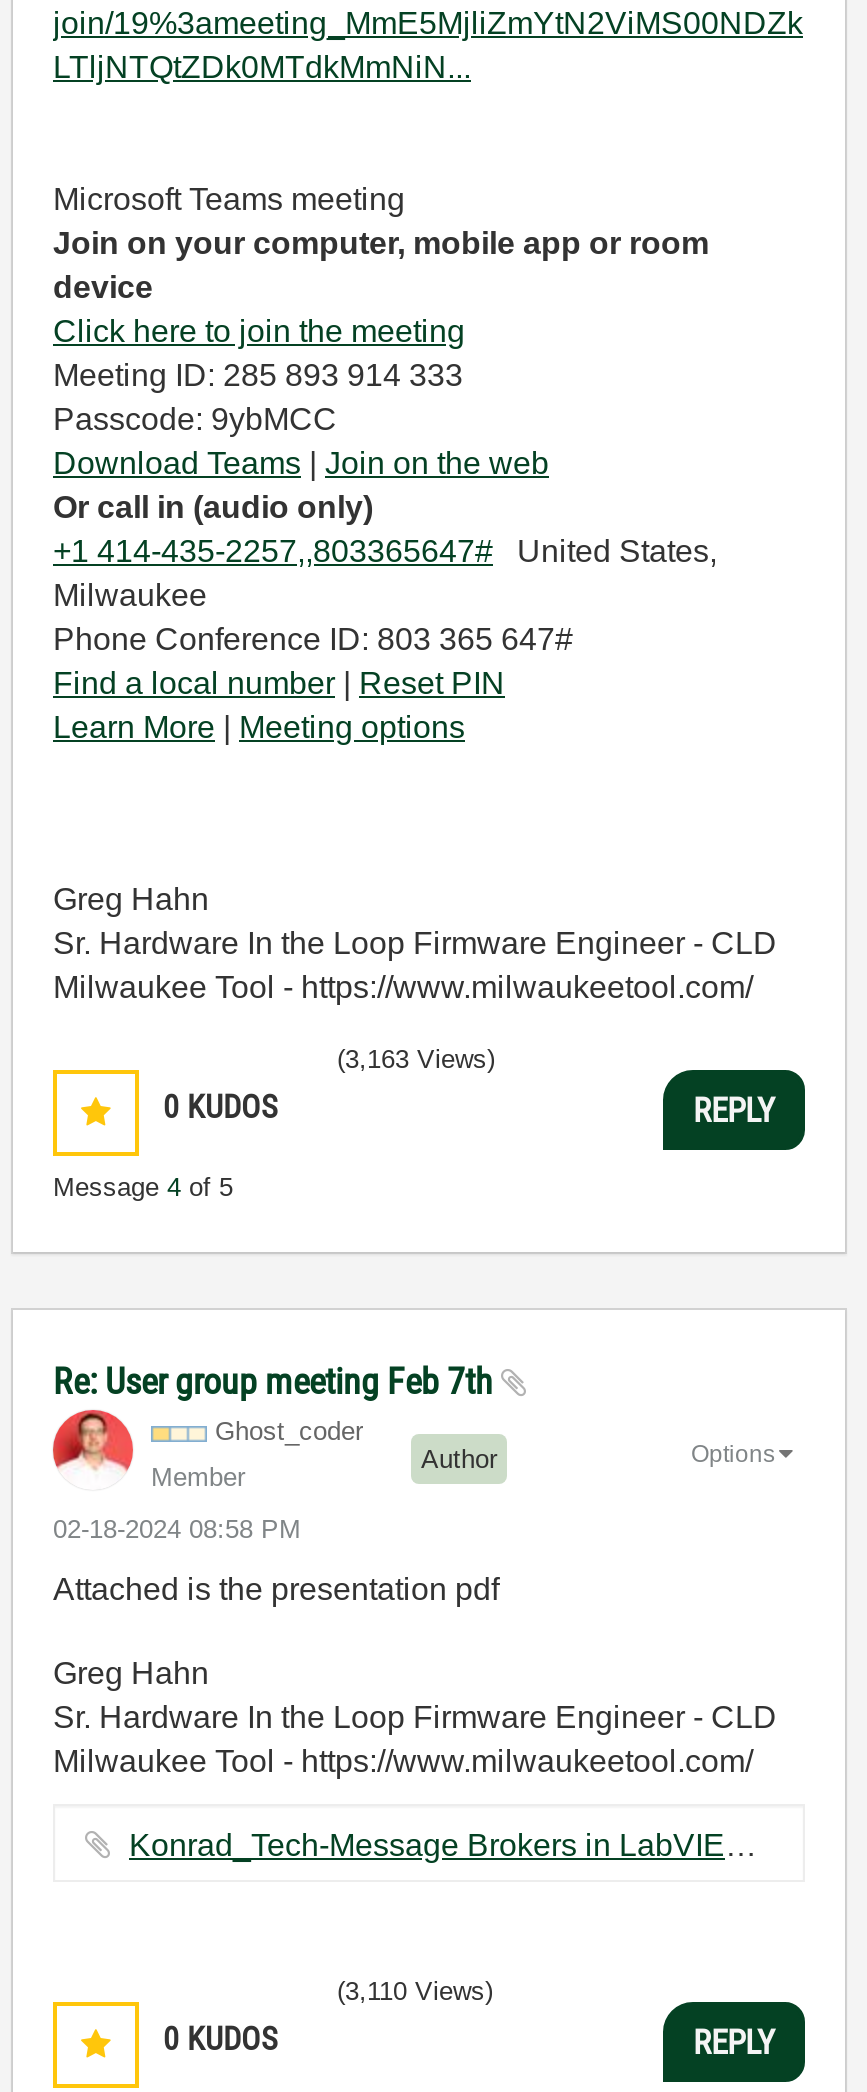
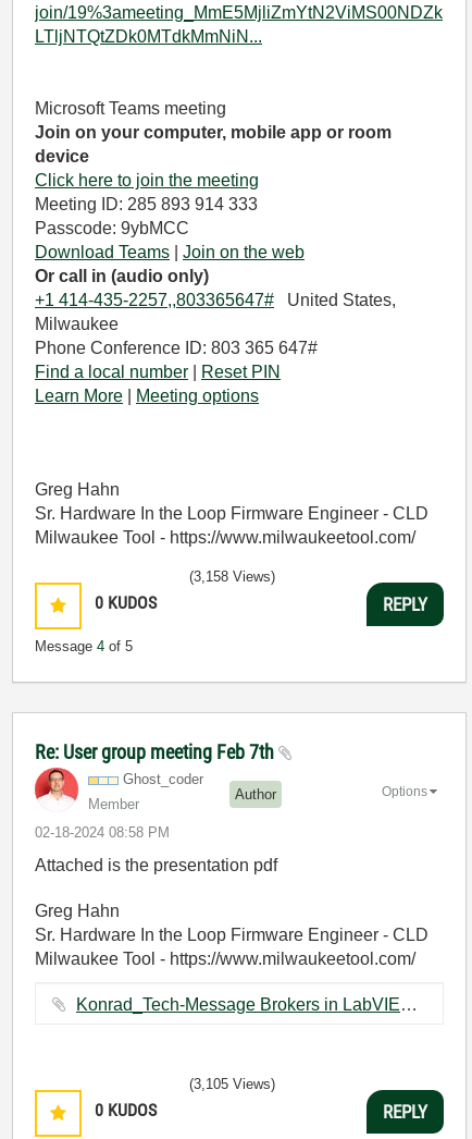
[337,1044,495,1074] (3,163 Views) -> [189,568,275,585] (3,158 Views)
[337,1976,493,2006] (3,110 Views) -> [189,1076,275,1092] (3,105 Views)

